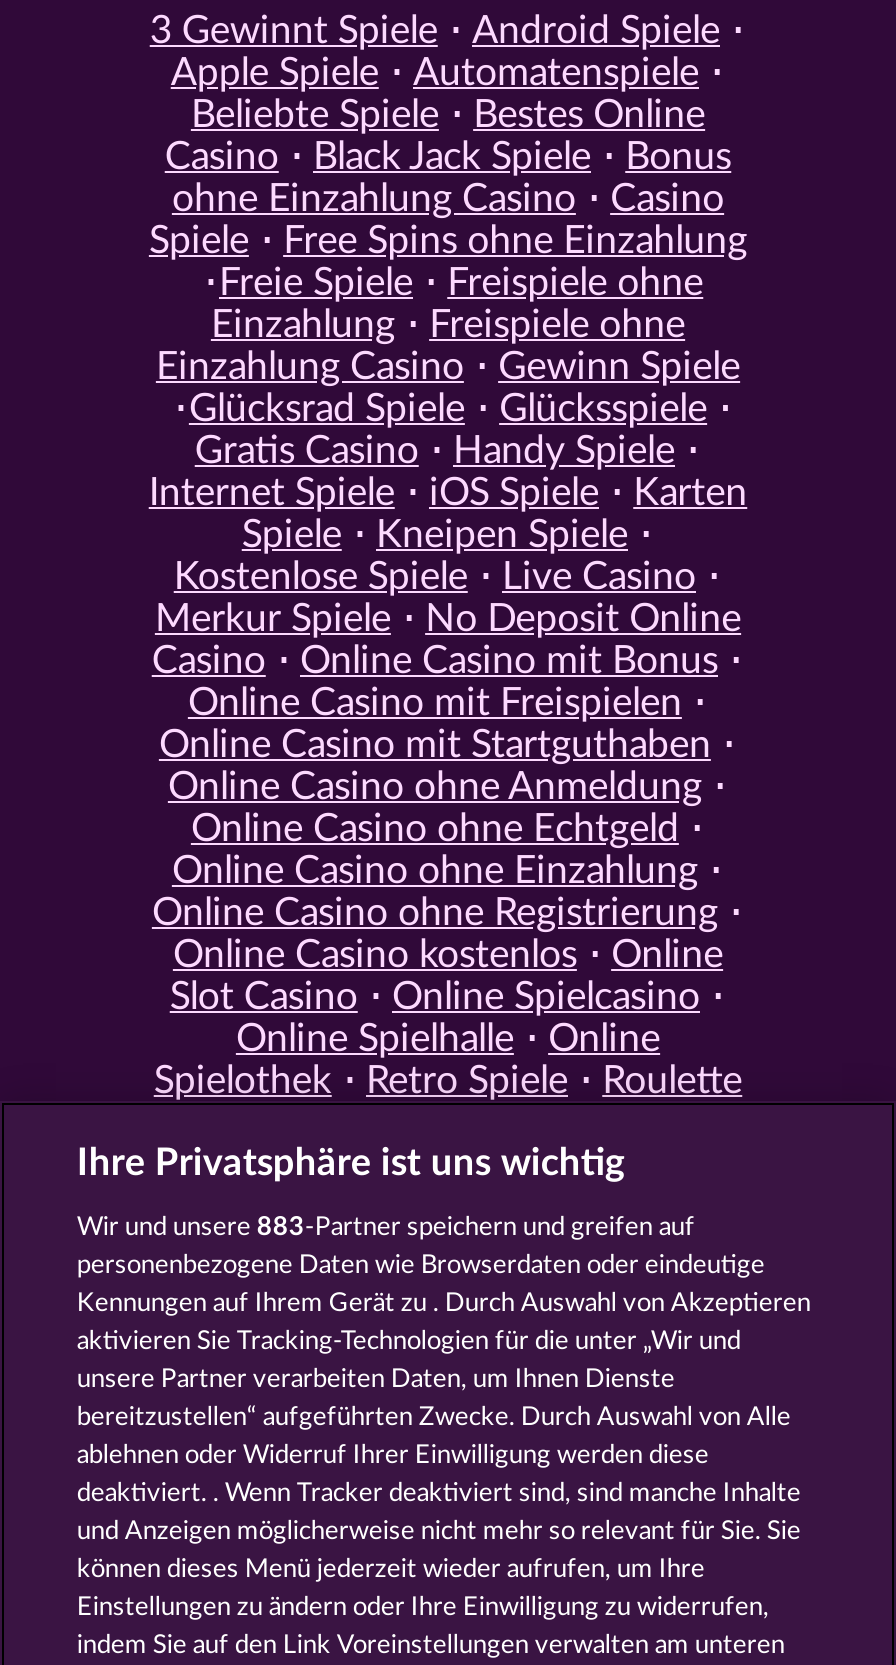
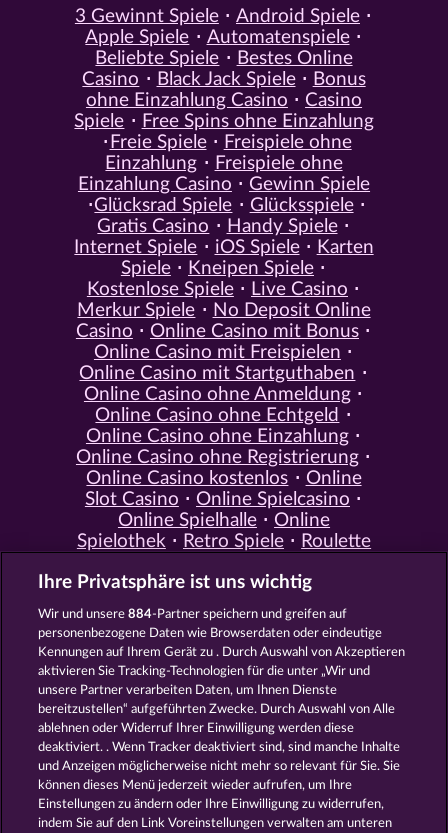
[77,1215,695,1241] Wir und unsere 883-Partner speichern und greifen auf -> [38,608,347,621] Wir und unsere 884-Partner speichern und greifen auf

